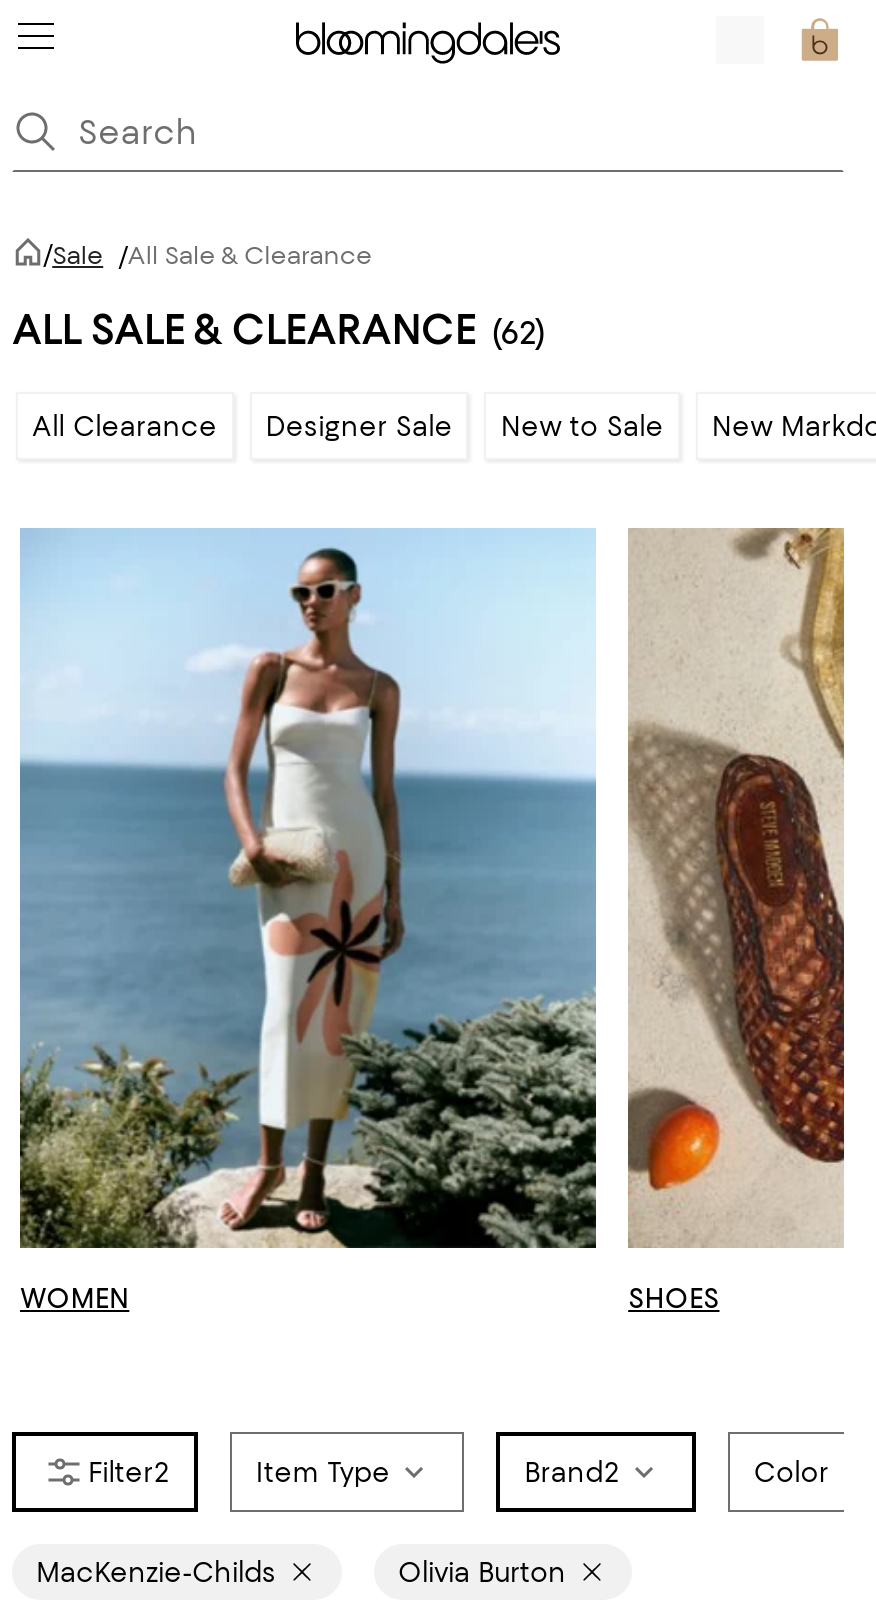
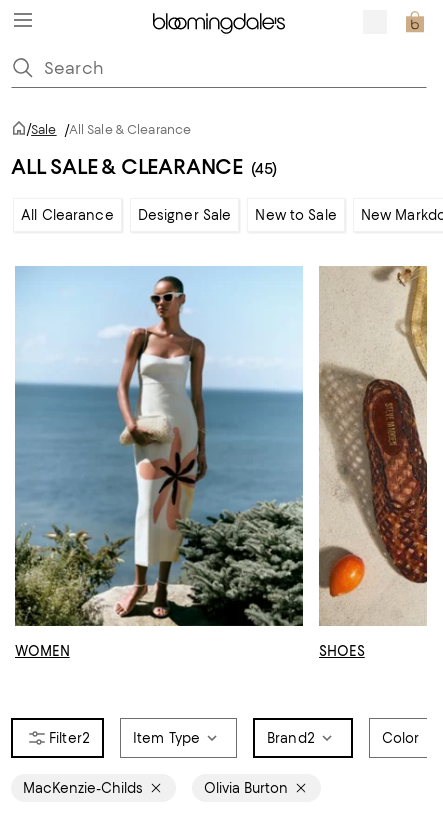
[12,304,545,354] ALL SALE & CLEARANCE (62) -> [11,154,278,179] ALL SALE & CLEARANCE (45)

